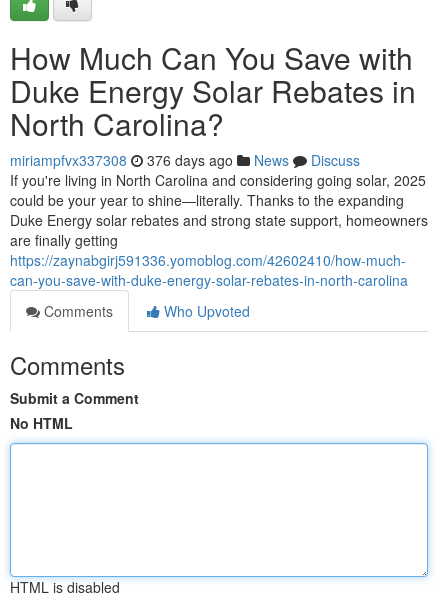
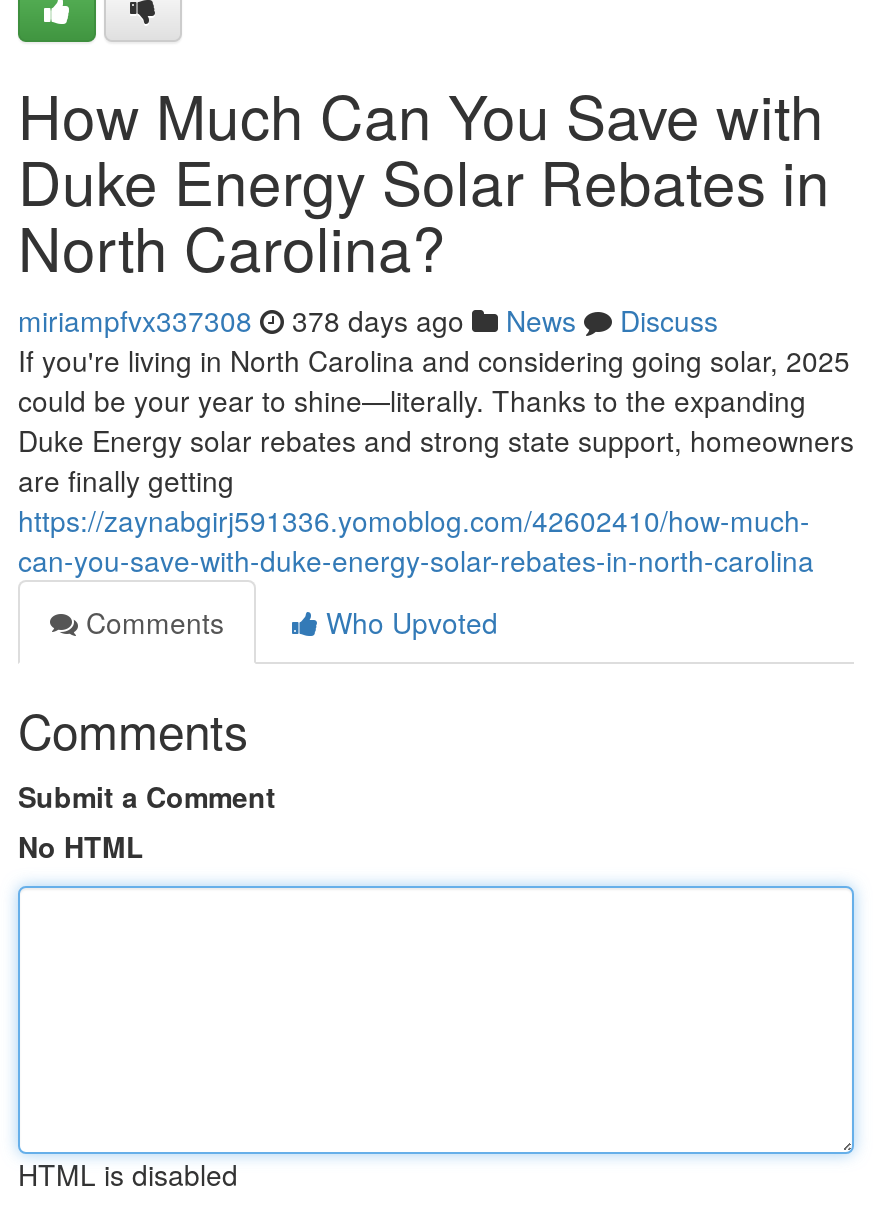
[10,150,360,170] miriampfvx337308 376 days ago News Discuss -> [18,300,718,340] miriampfvx337308 378 days ago News Discuss

